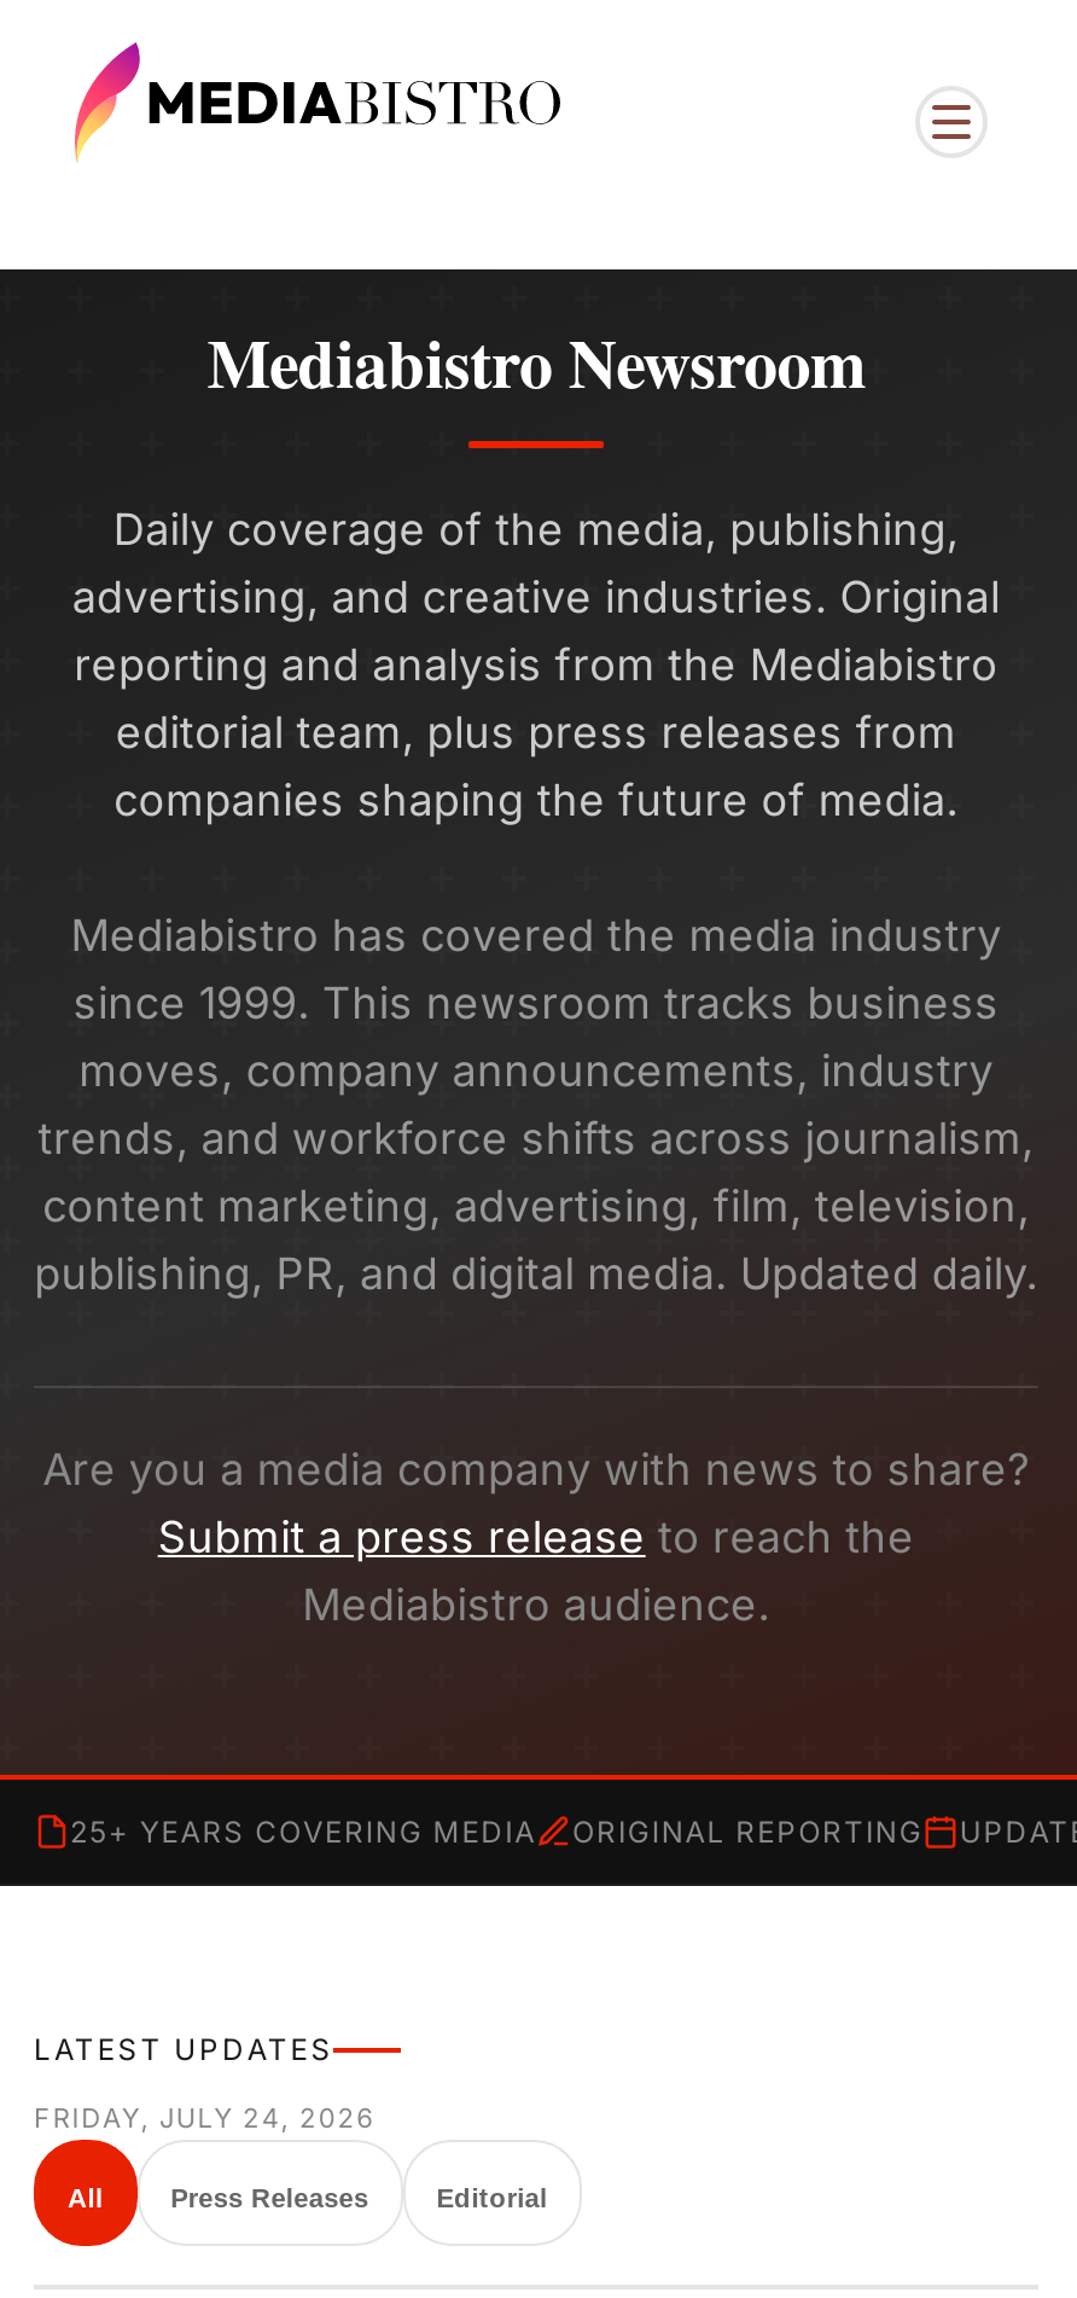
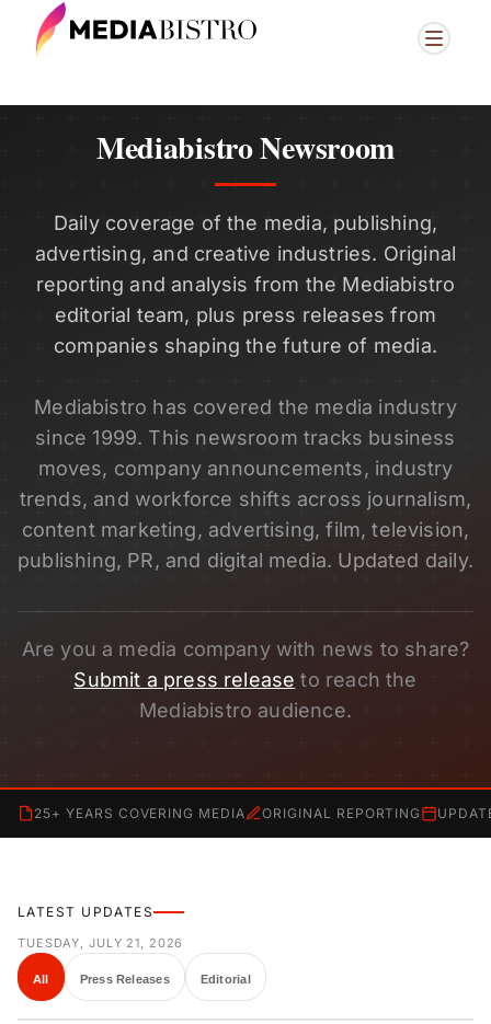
[34,2101,376,2135] FRIDAY, JULY 24, 2026 -> [18,935,183,951] TUESDAY, JULY 21, 2026

